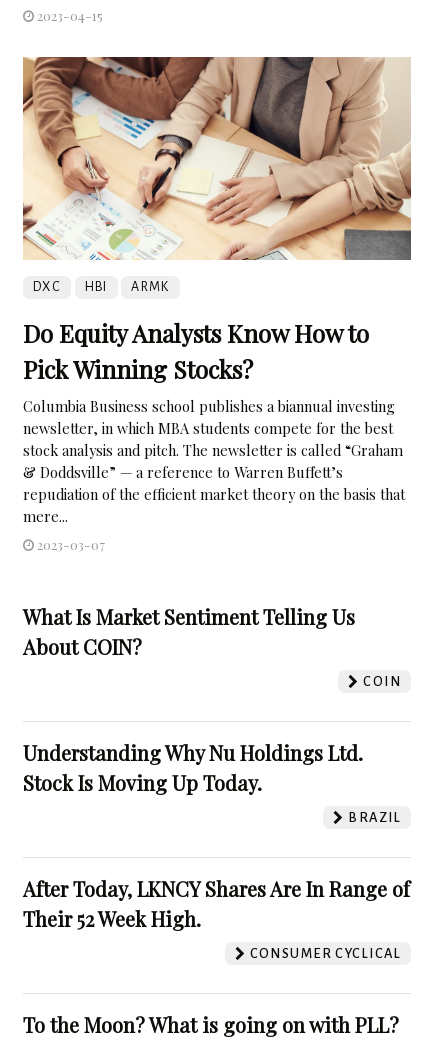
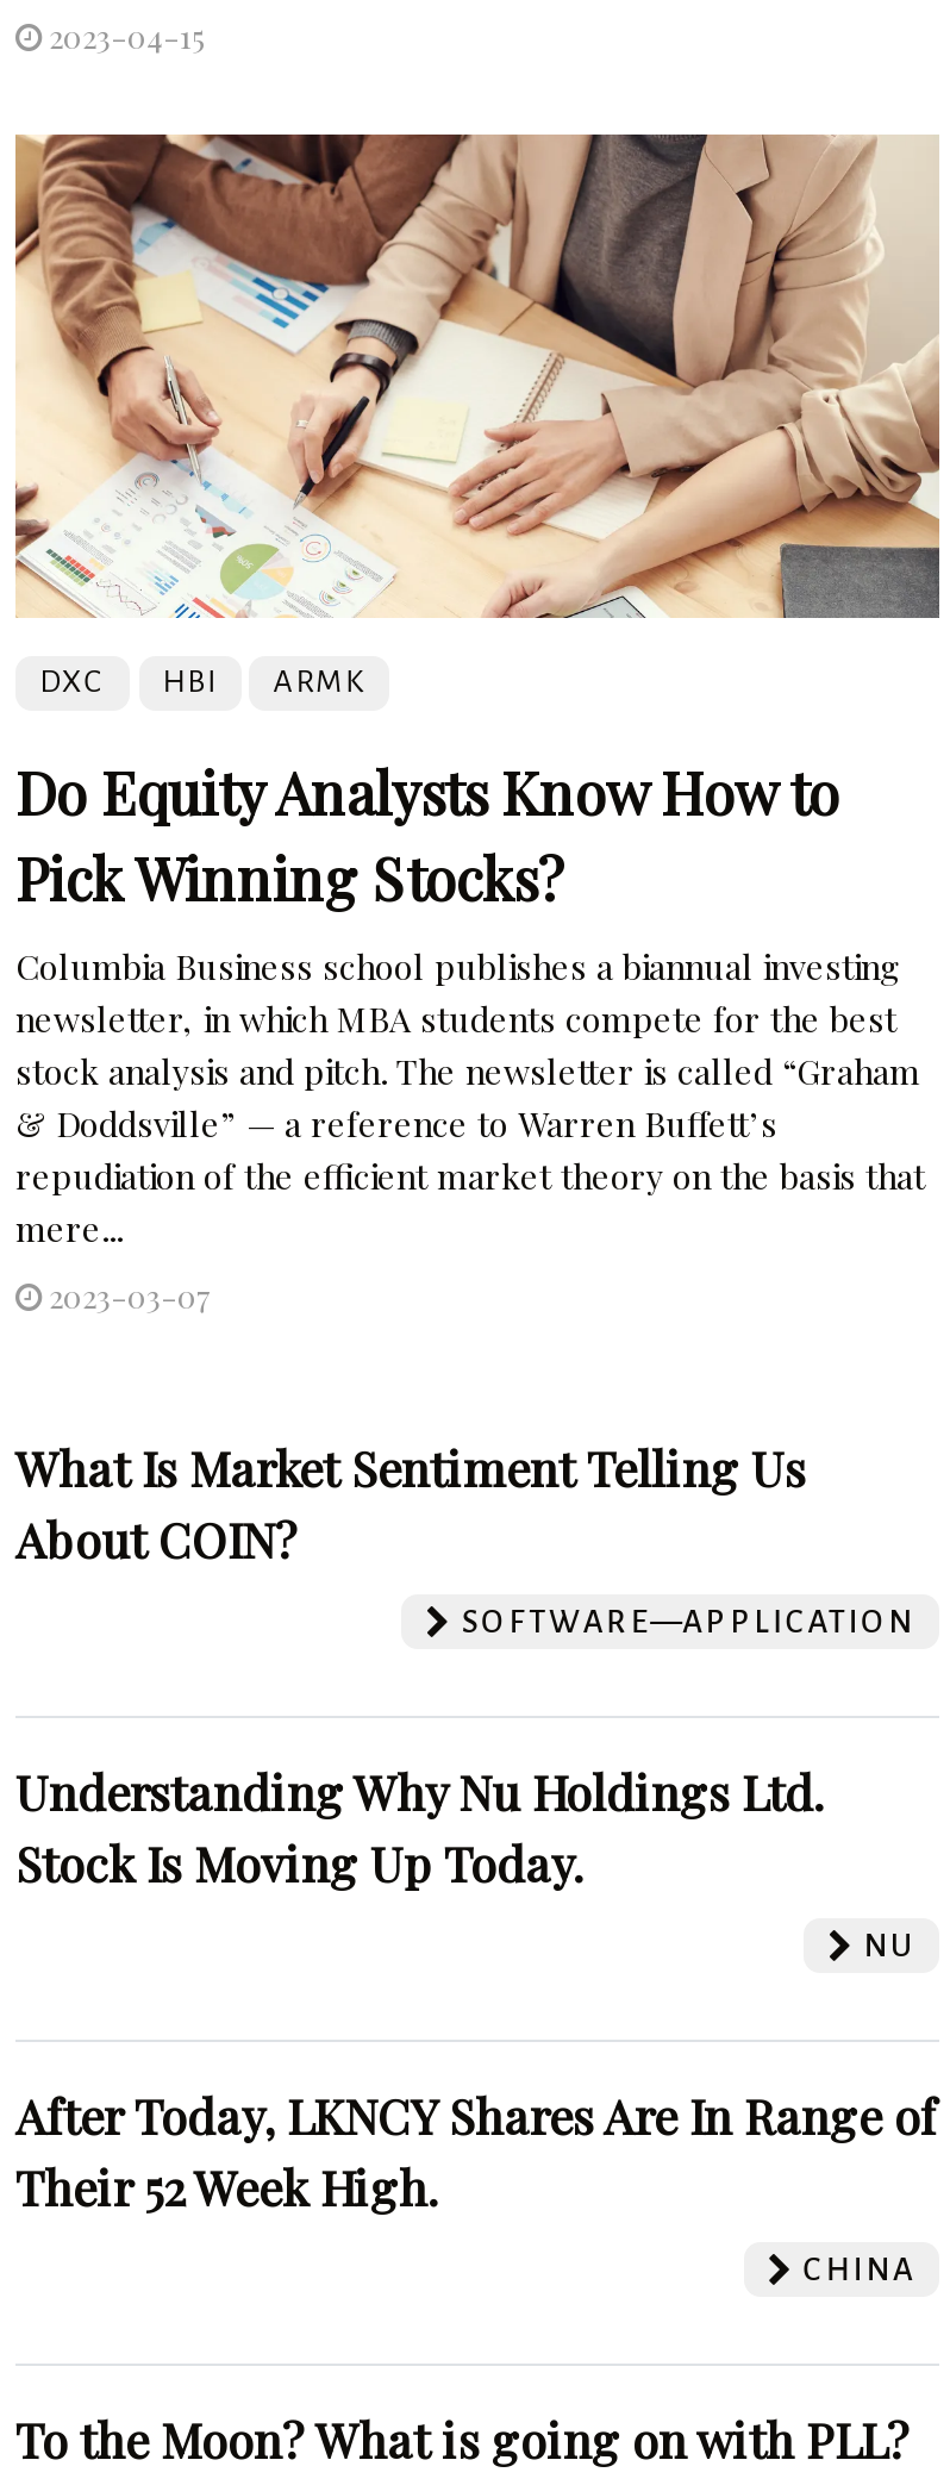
[360,673,401,688] COIN -> [453,1603,915,1638] SOFTWARE—APPLICATION
[345,809,401,824] BRAZIL -> [855,1927,915,1962] NU
[246,945,401,960] CONSUMER CYCLICAL -> [795,2250,915,2286] CHINA

